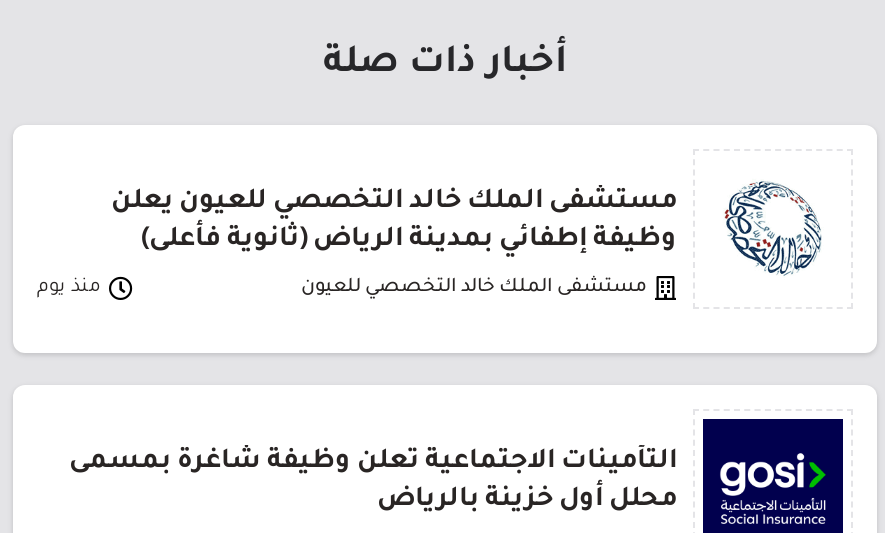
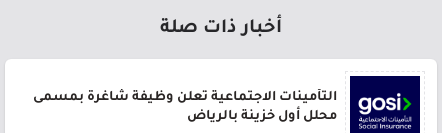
[37,181,821,299] [image] | مستشفى الملك خالد التخصصي للعيون يعلن | وظيفة إطفائي بمدينة الرياض (ثانوية فأعلى) | مستشفى الملك خالد التخصصي للعيون | منذ يوم -> none

